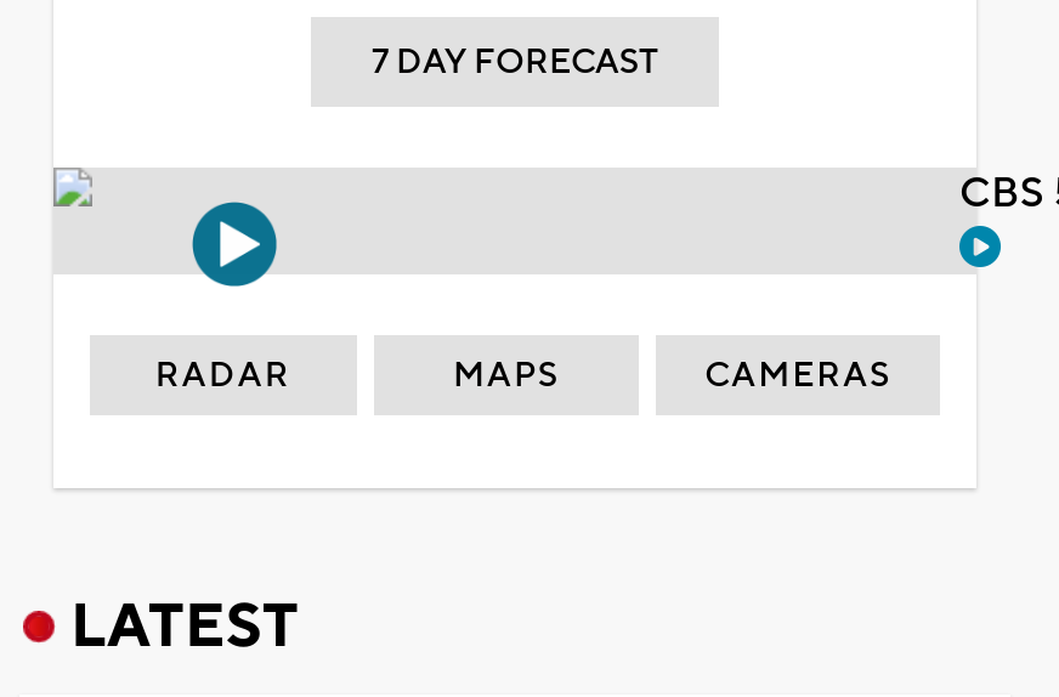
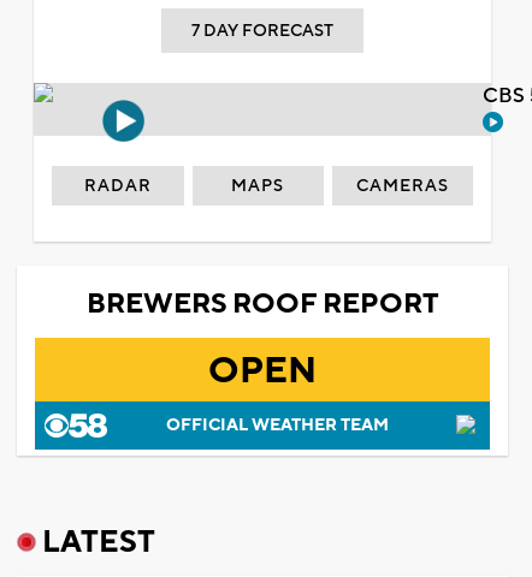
none -> [86,286,439,436] BREWERS ROOF REPORT | OPEN | OFFICIAL WEATHER TEAM

